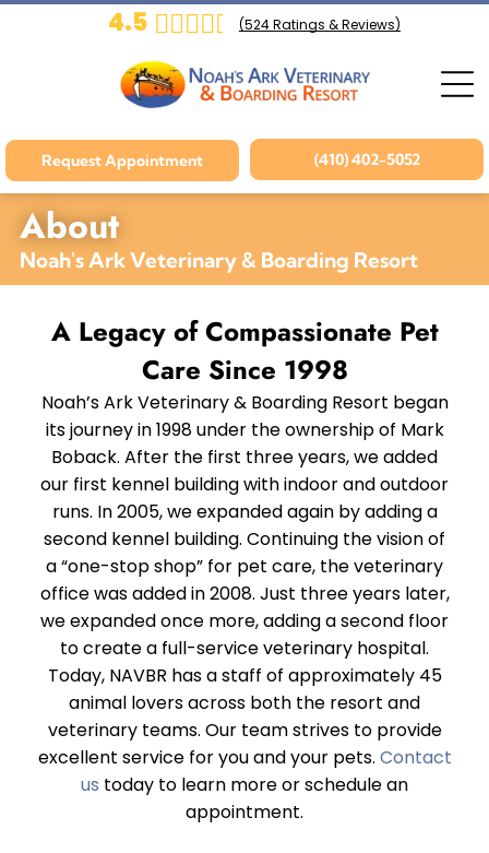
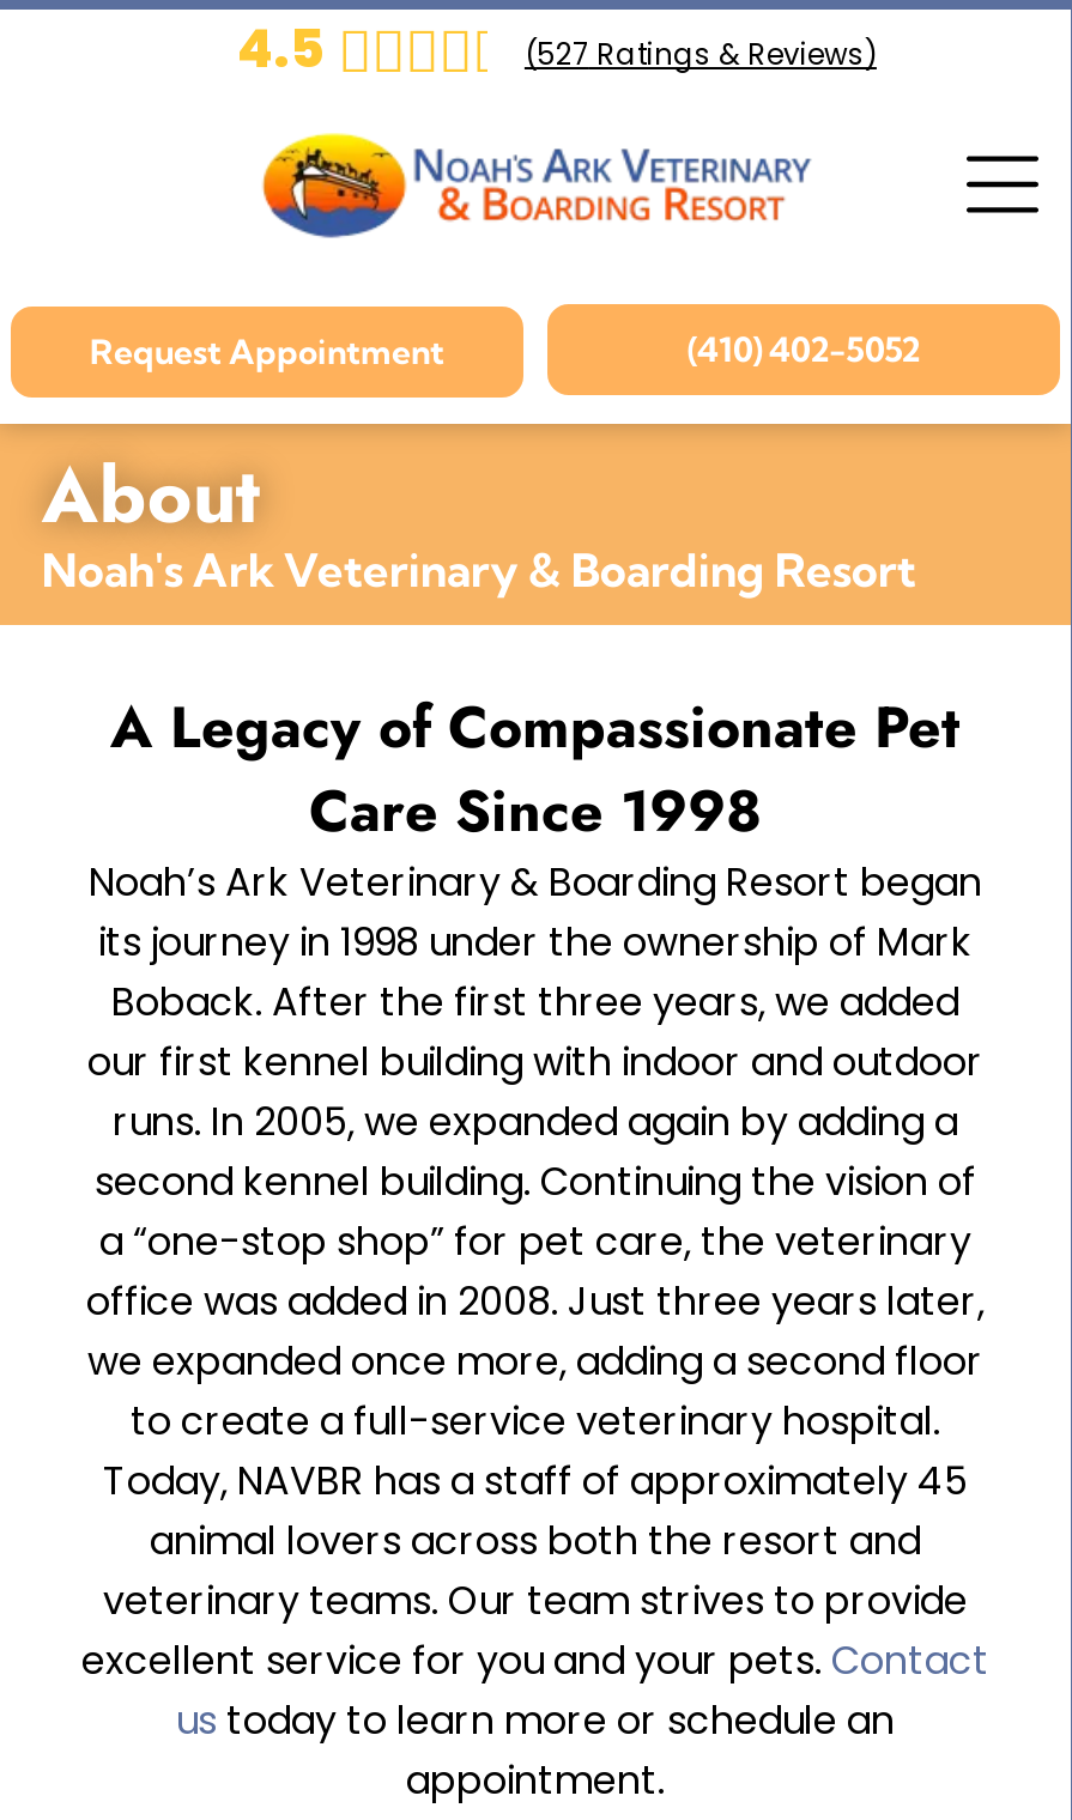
[239,15,401,33] (524 Ratings & Reviews) -> [525,32,877,73] (527 Ratings & Reviews)

